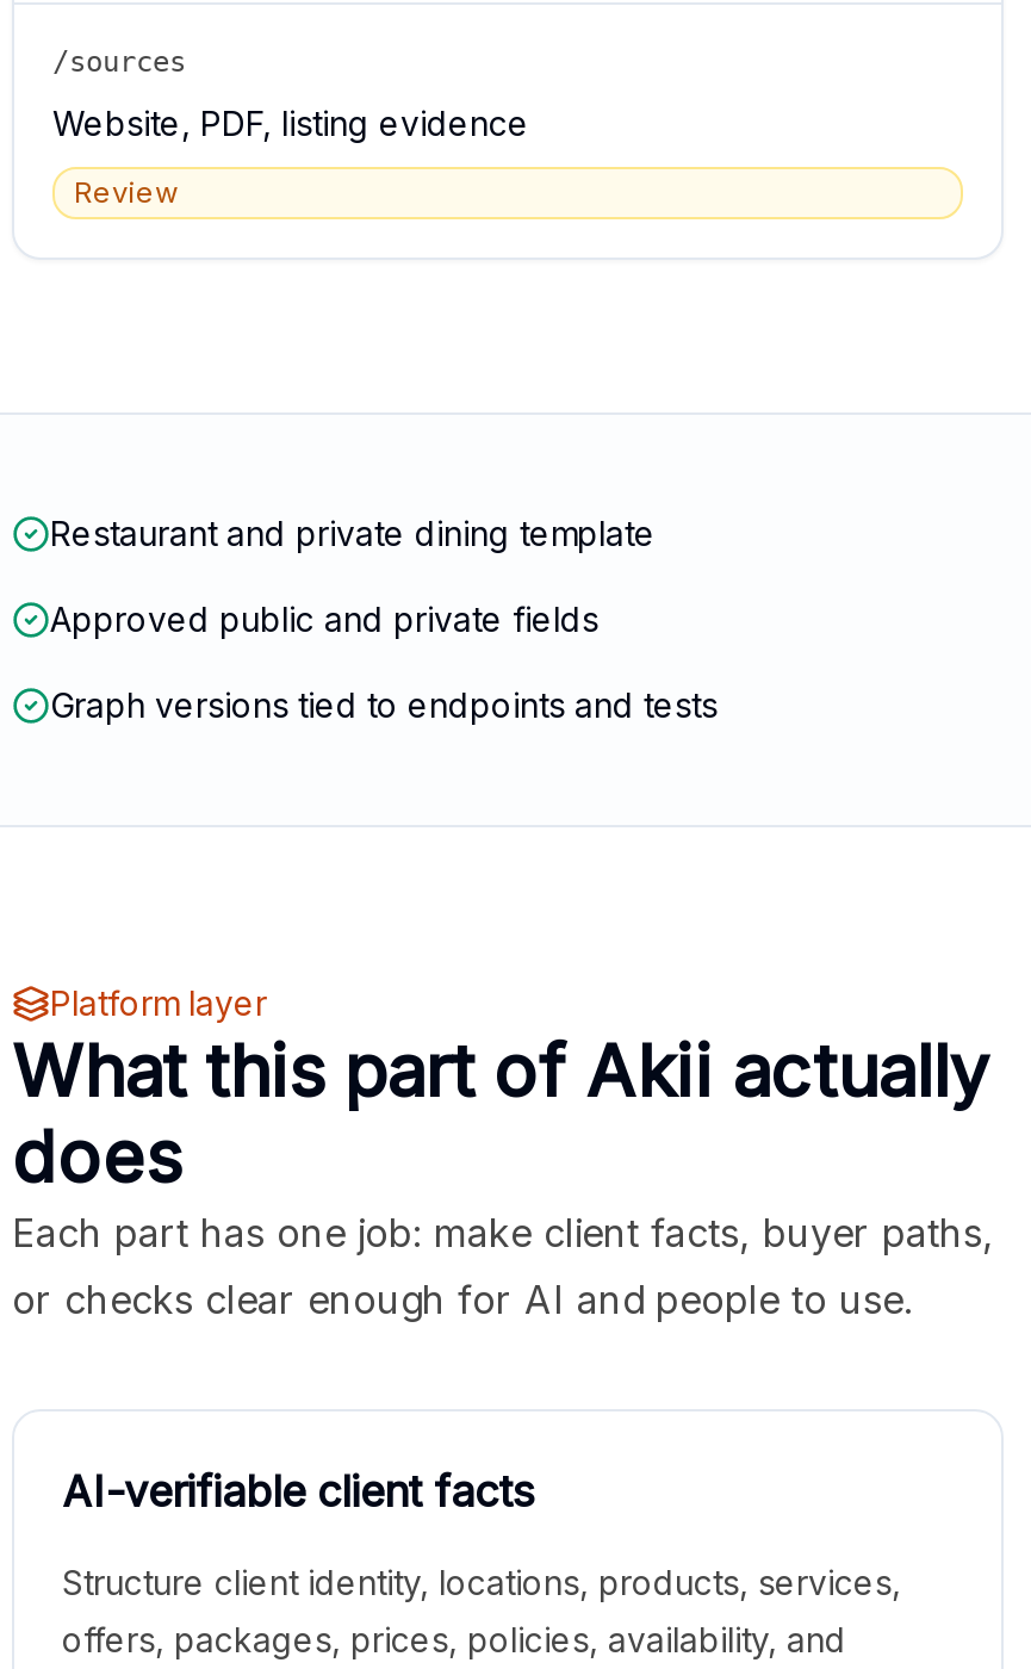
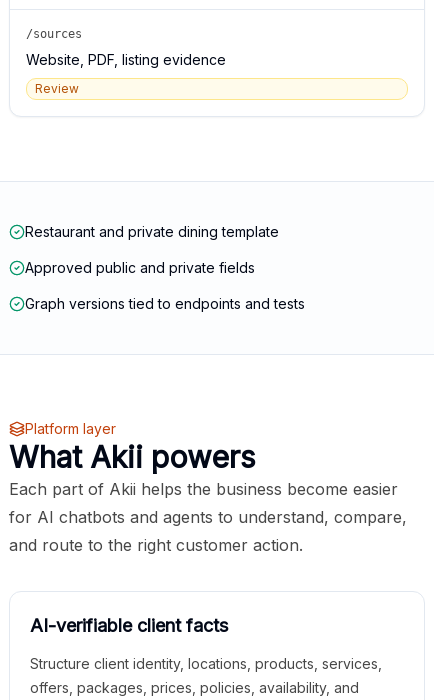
[12,1028,994,1323] What this part of Akii actually | does | Each part has one job: make client facts, buyer paths, | or checks clear enough for AI and people to use. -> [9,439,407,555] What Akii powers | Each part of Akii helps the business become easier | for AI chatbots and agents to understand, compare, | and route to the right customer action.

